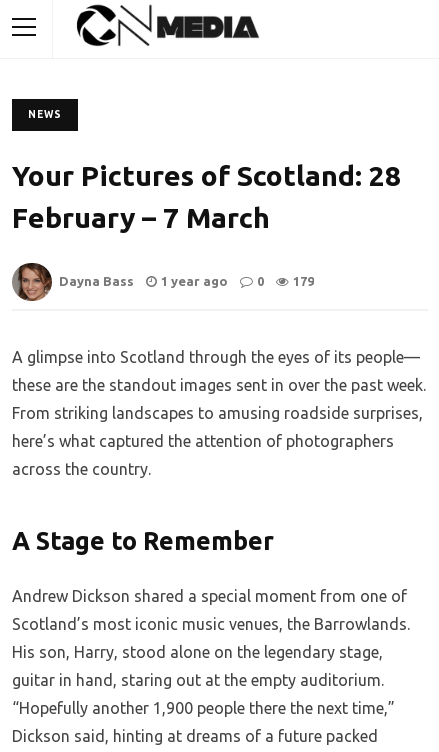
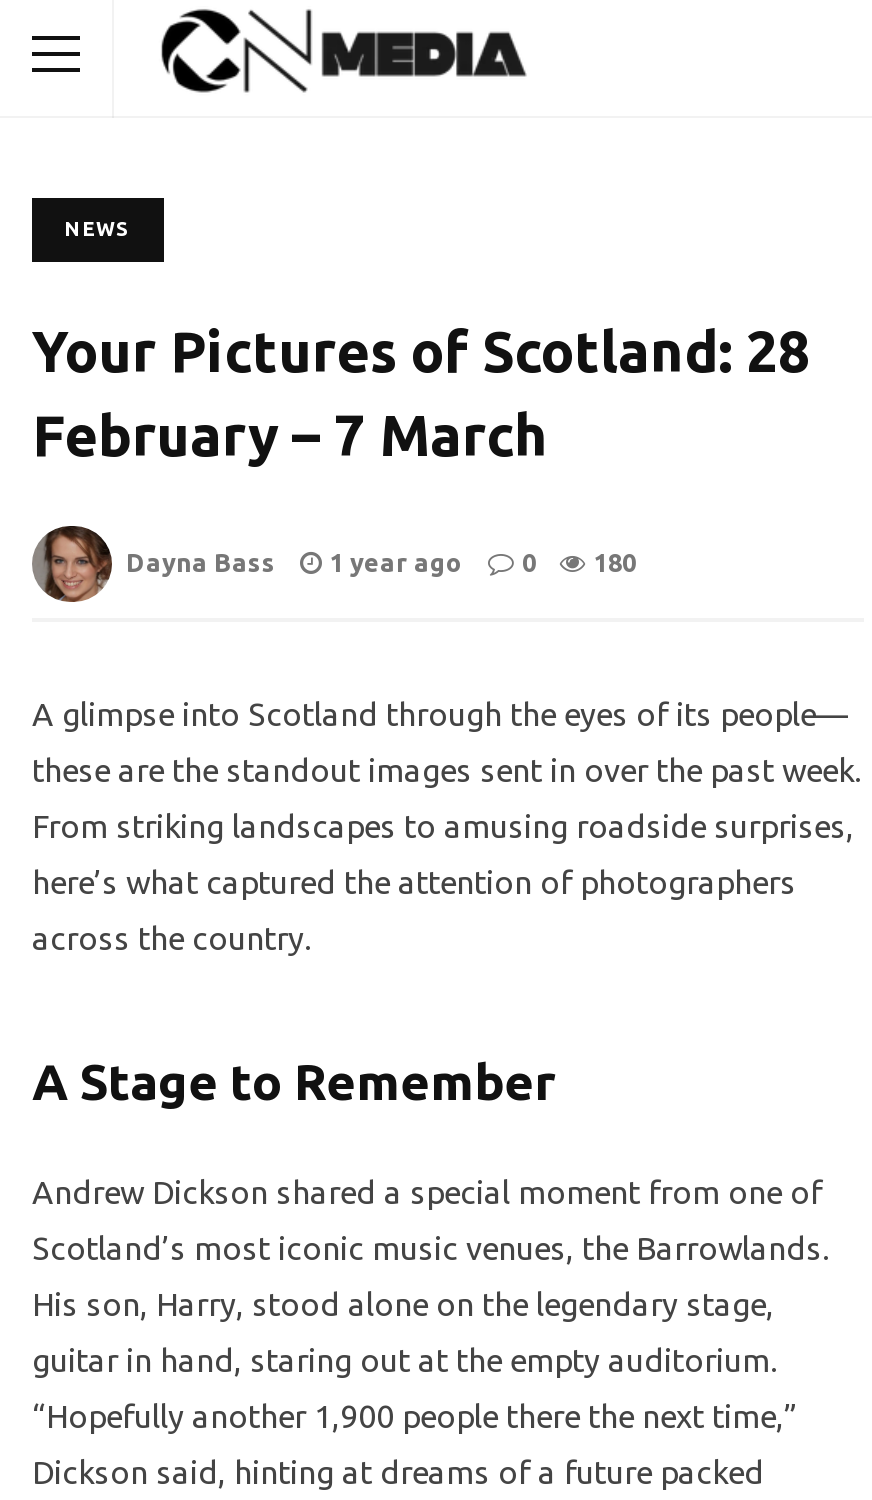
[293,274,314,288] 179 -> [594,548,636,576] 180

